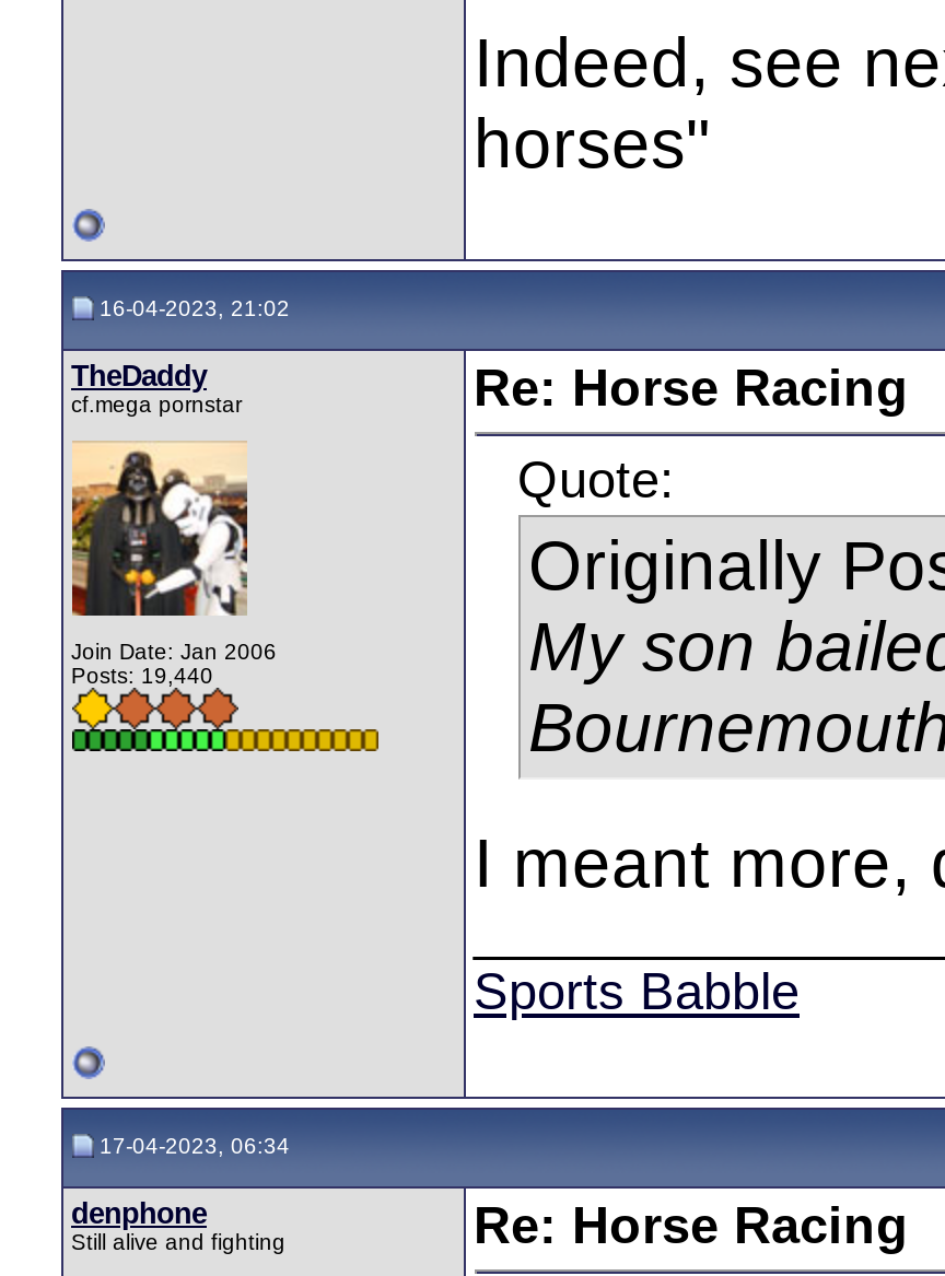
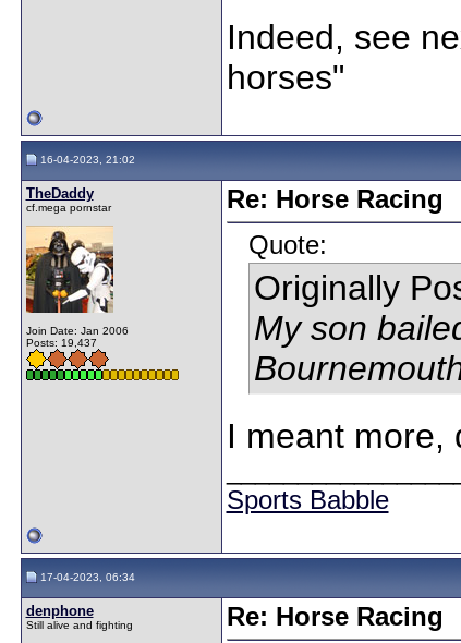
[71,663,213,687] Posts: 19,440 -> [26,336,96,348] Posts: 19,437

